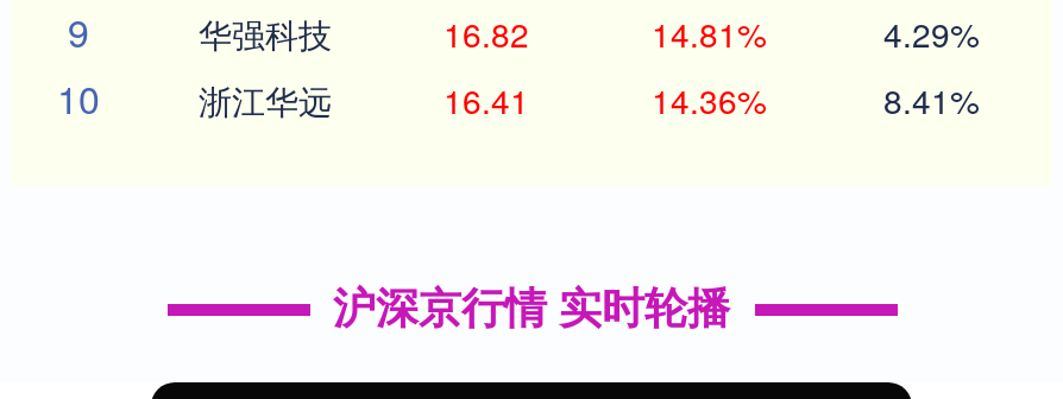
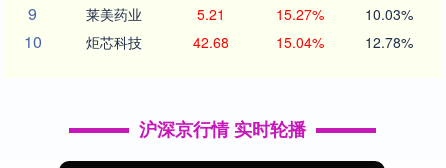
[199,10,979,58] 华强科技 | 16.82 | 14.81% | 4.29% -> [86,4,412,24] 莱美药业 | 5.21 | 15.27% | 10.03%
[199,77,979,124] 浙江华远 | 16.41 | 14.36% | 8.41% -> [86,32,412,52] 炬芯科技 | 42.68 | 15.04% | 12.78%

